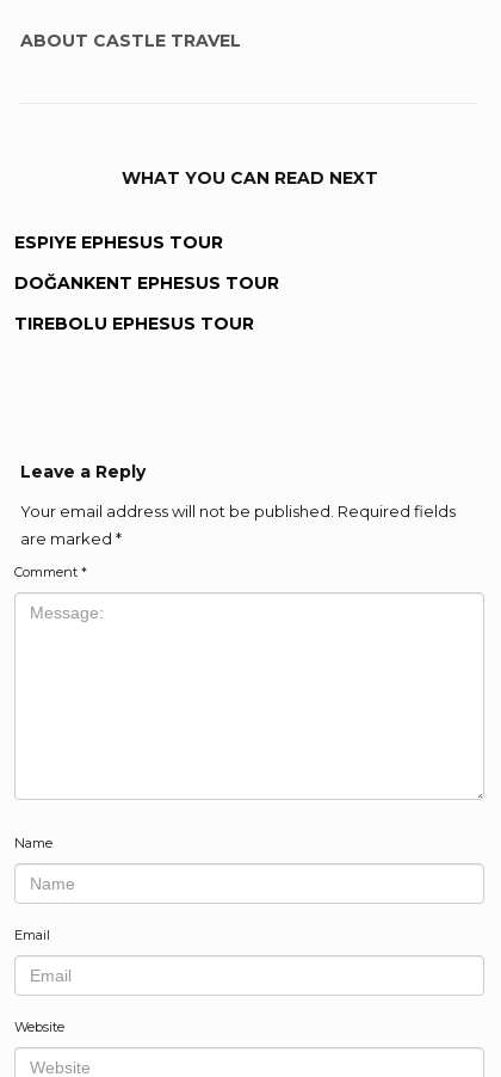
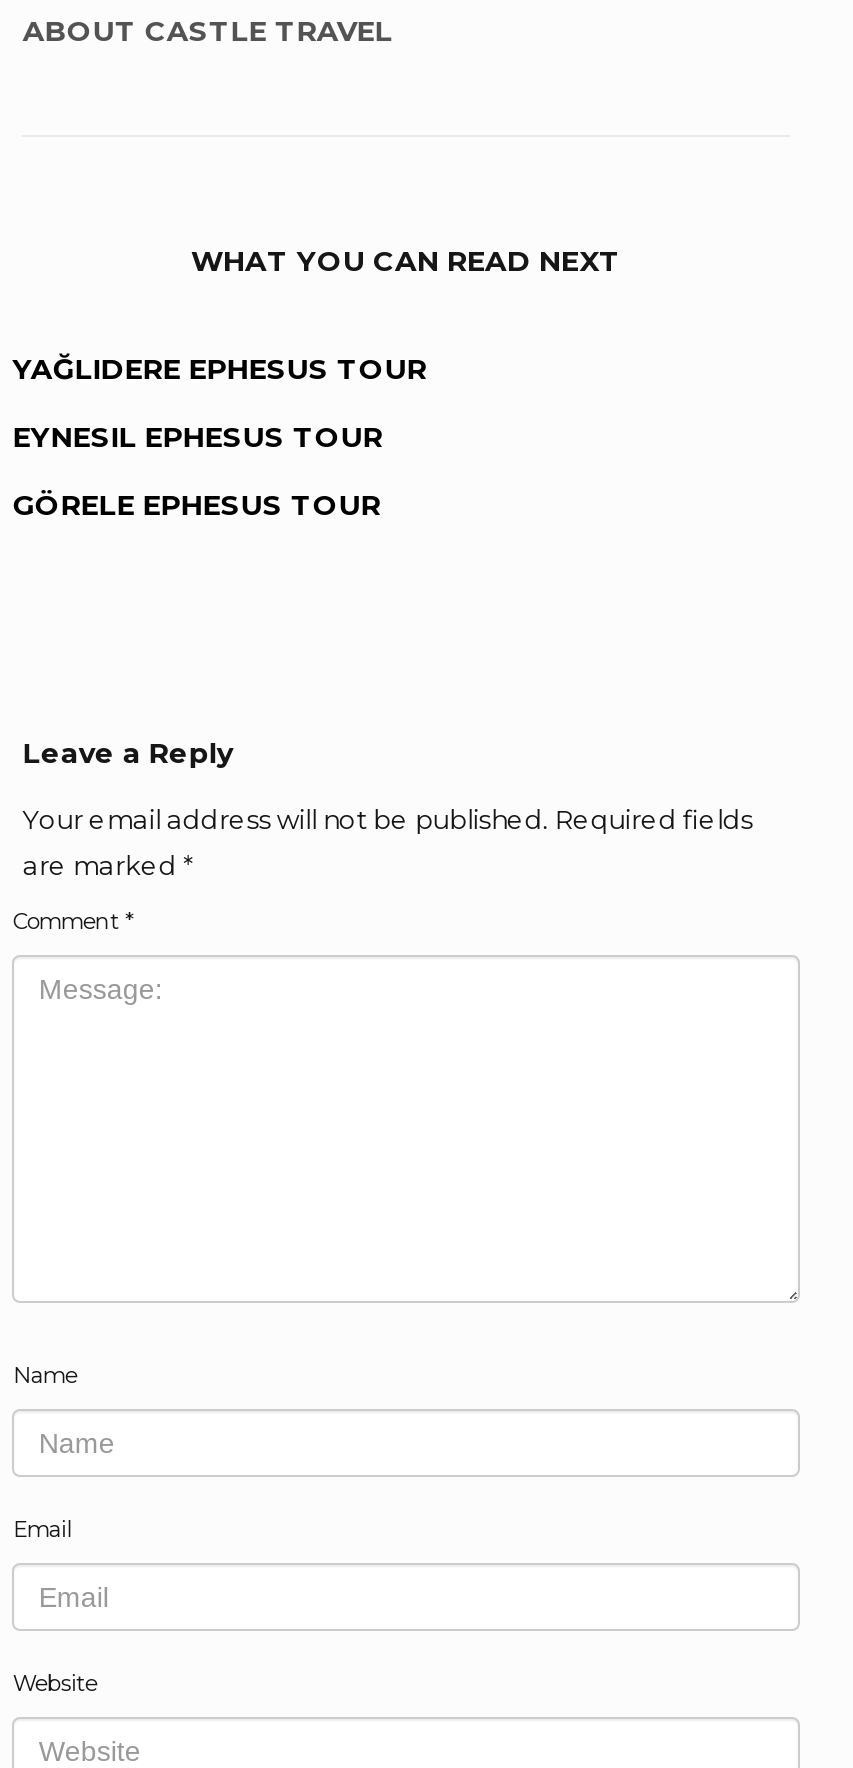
[15,231,224,253] ESPIYE EPHESUS TOUR -> [13,350,427,386] YAĞLIDERE EPHESUS TOUR
[15,272,280,293] DOĞANKENT EPHESUS TOUR -> [13,418,383,454] EYNESIL EPHESUS TOUR
[15,312,255,334] TIREBOLU EPHESUS TOUR -> [13,486,381,522] GÖRELE EPHESUS TOUR

